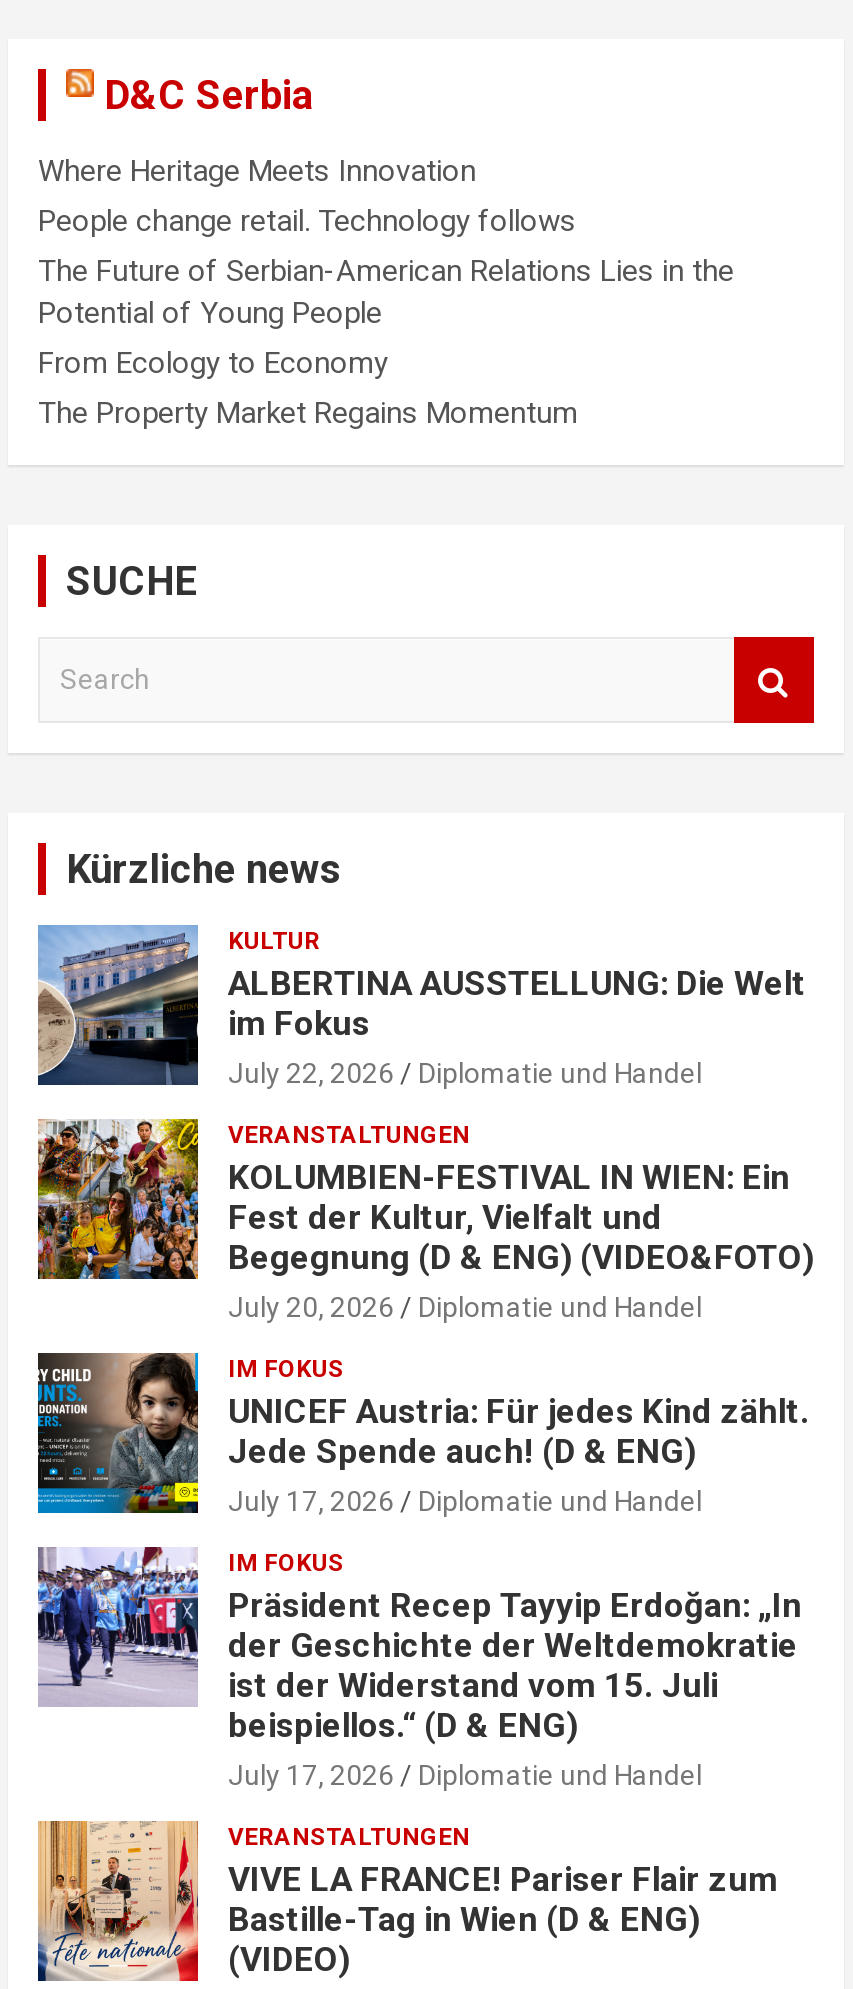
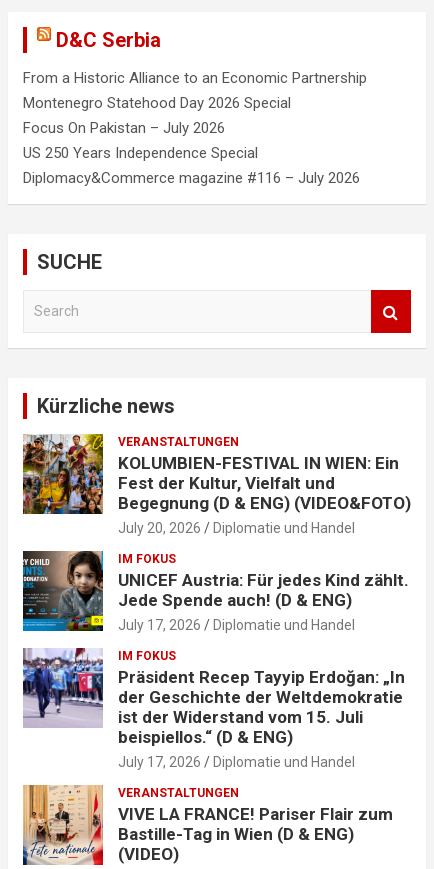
[38,153,734,431] Where Heritage Meets Innovation | People change retail. Technology follows | The Future of Serbian-American Relations Lies in the | Potential of Young People | From Ecology to Economy | The Property Market Regains Momentum -> [23,69,367,187] From a Historic Alliance to an Economic Partnership | Montenegro Statehood Day 2026 Special | Focus On Pakistan – July 2026 | US 250 Years Independence Special | Diplomacy&Commerce magazine #116 – July 2026
[36,923,806,1089] [image] | KULTUR | ALBERTINA AUSSTELLUNG: Die Welt | im Fokus | July 22, 2026 | Diplomatie und Handel -> none

